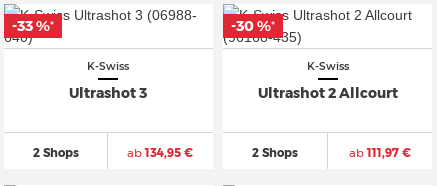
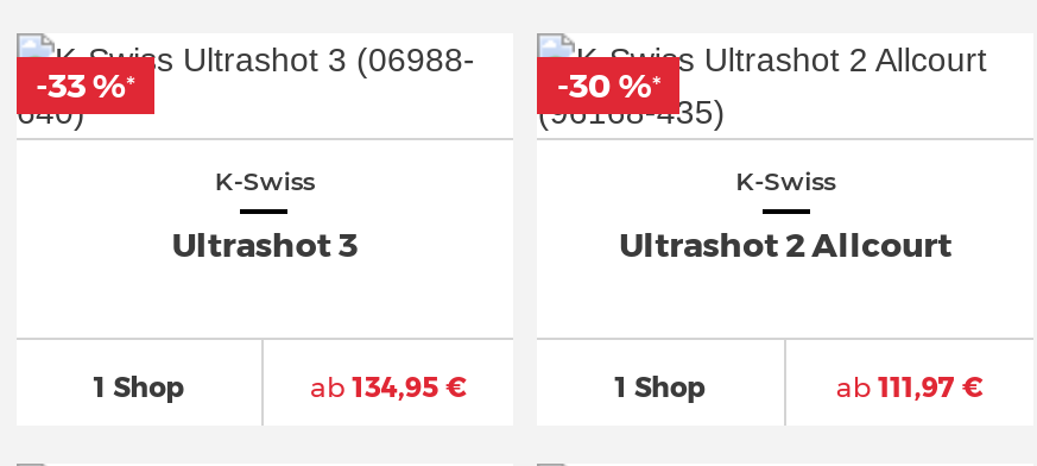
[33,146,79,160] 2 Shops -> [94,370,185,404] 1 Shop
[252,146,298,160] 2 Shops -> [615,370,706,404] 1 Shop

